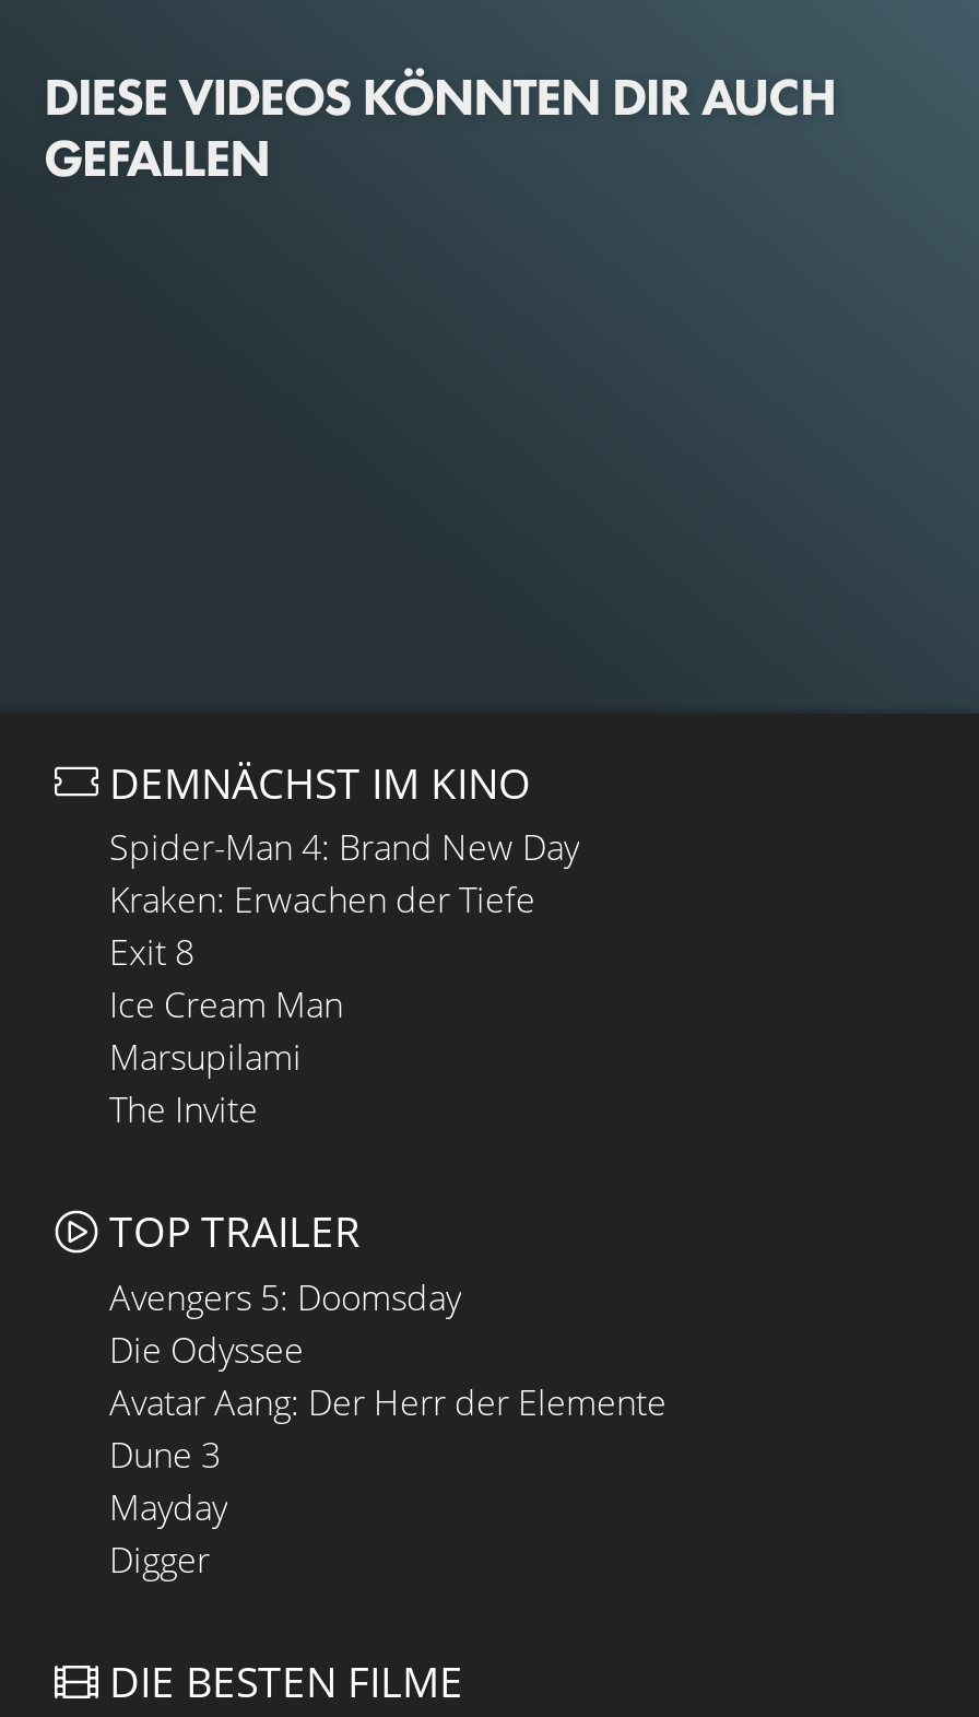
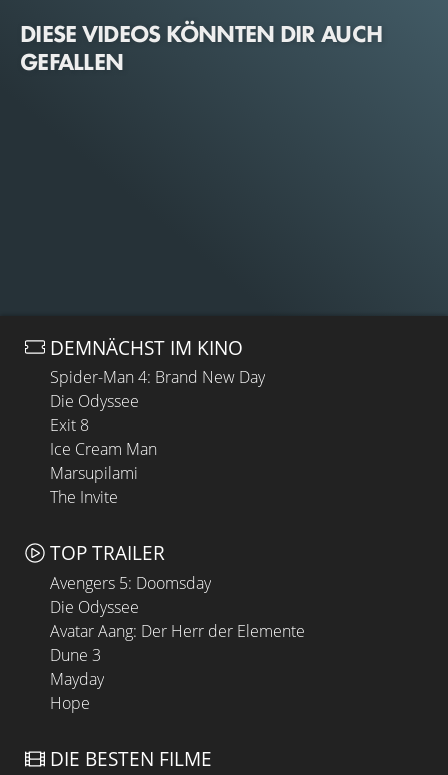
[109,876,535,924] Kraken: Erwachen der Tiefe -> [50,390,139,412] Die Odyssee
[109,1536,210,1584] Digger -> [50,692,90,714] Hope

